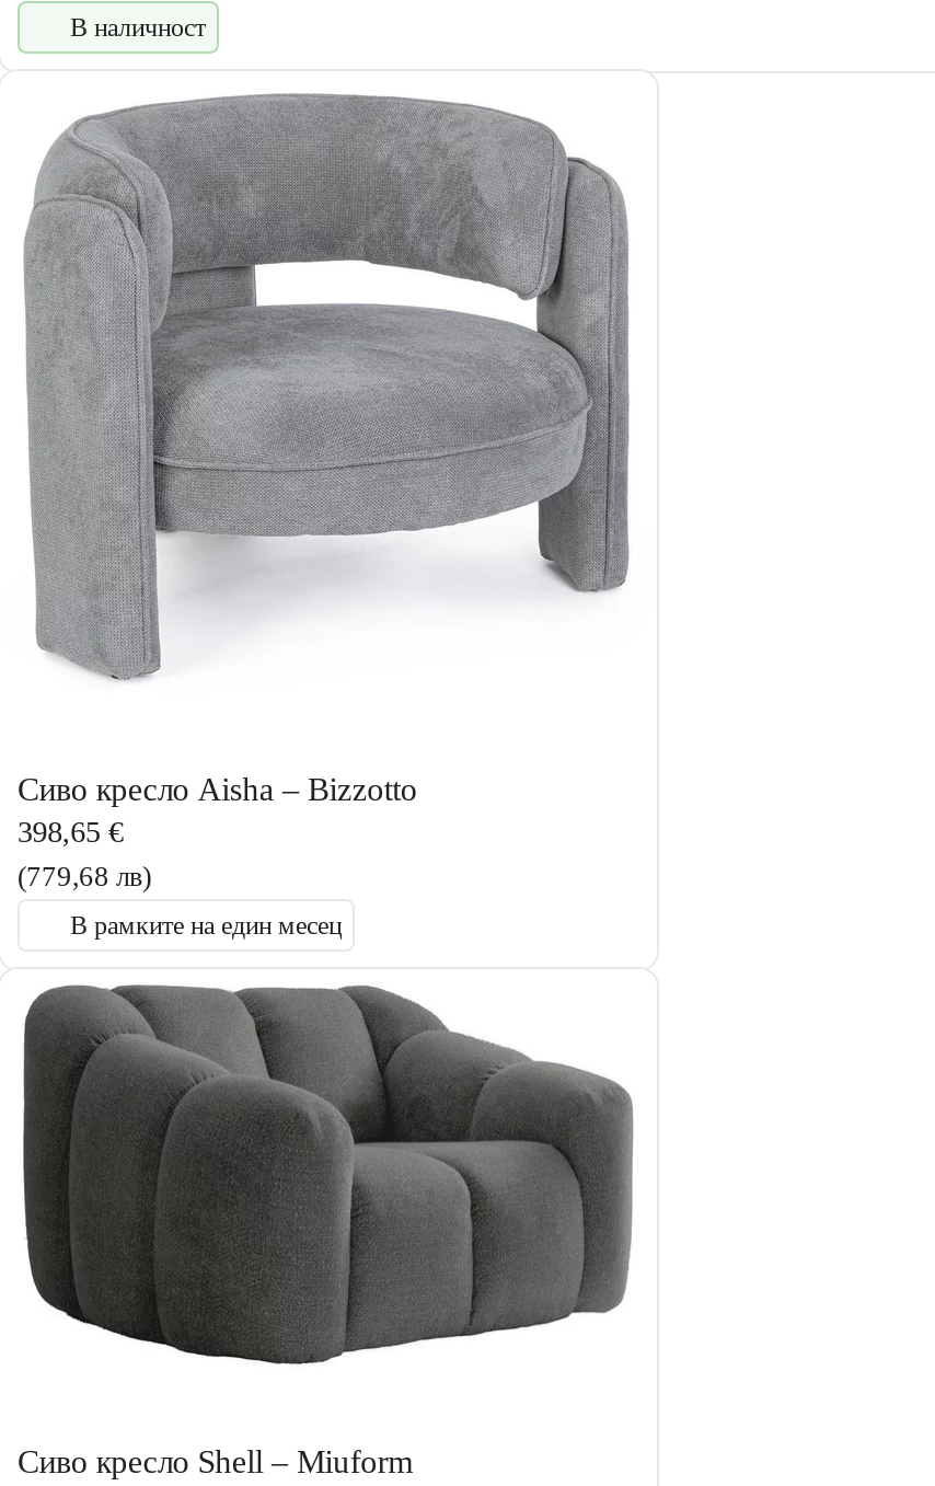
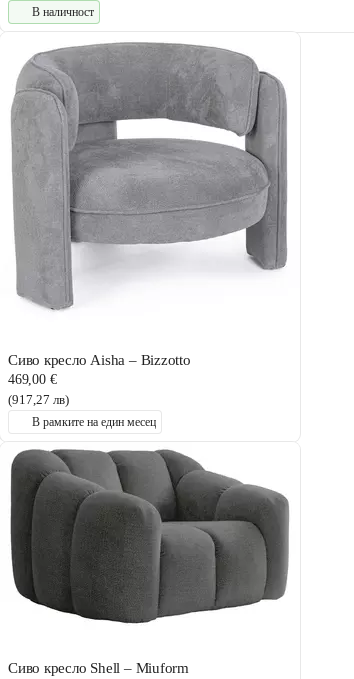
[18,816,123,849] 398,65 € -> [8,372,56,387] 469,00 €
[18,860,151,892] (779,68 лв) -> [8,392,69,407] (917,27 лв)

